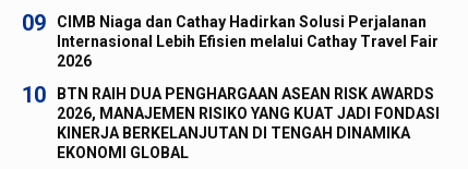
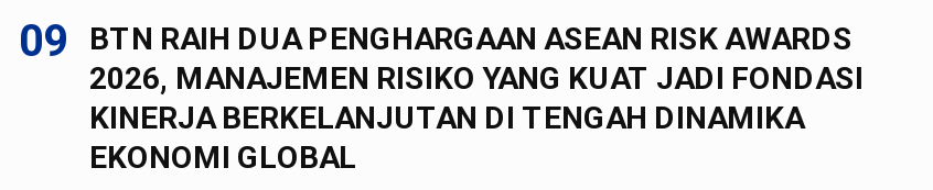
[22,13,439,108] CIMB Niaga dan Cathay Hadirkan Solusi Perjalanan | Internasional Lebih Efisien melalui Cathay Travel Fair | 2026 | 10 -> none

